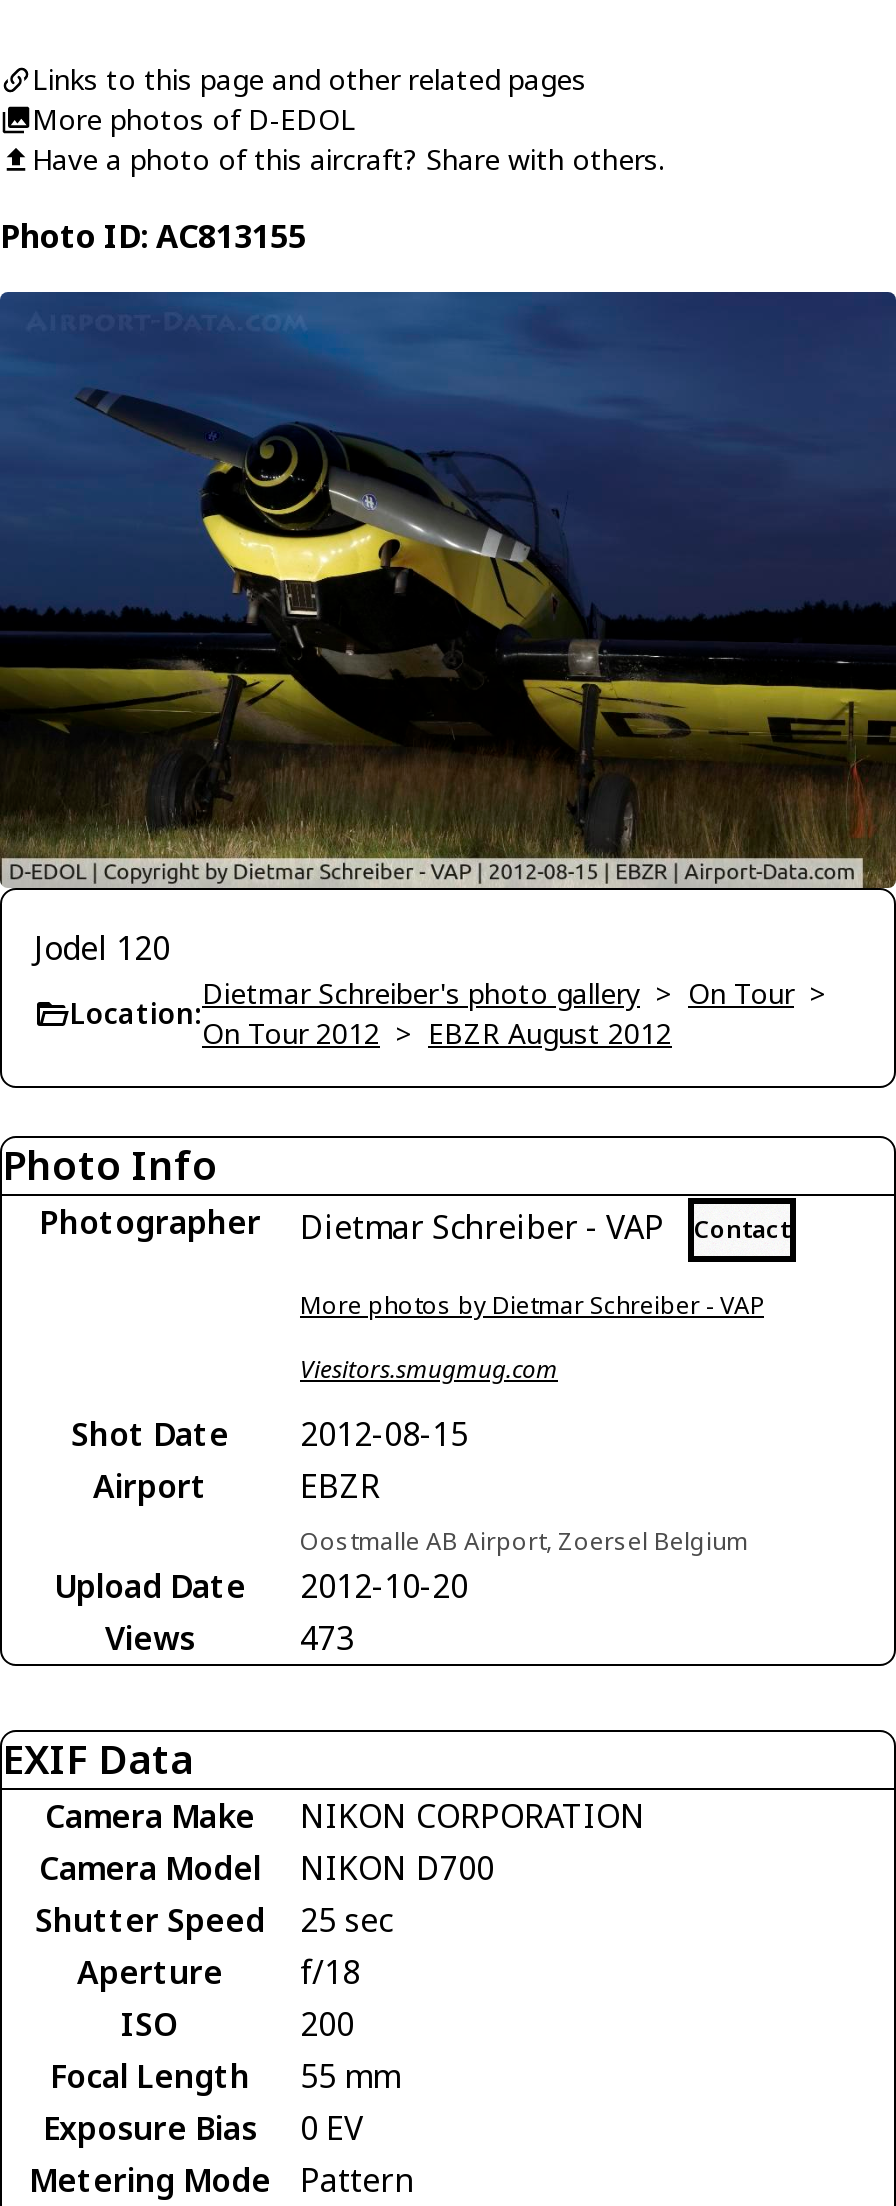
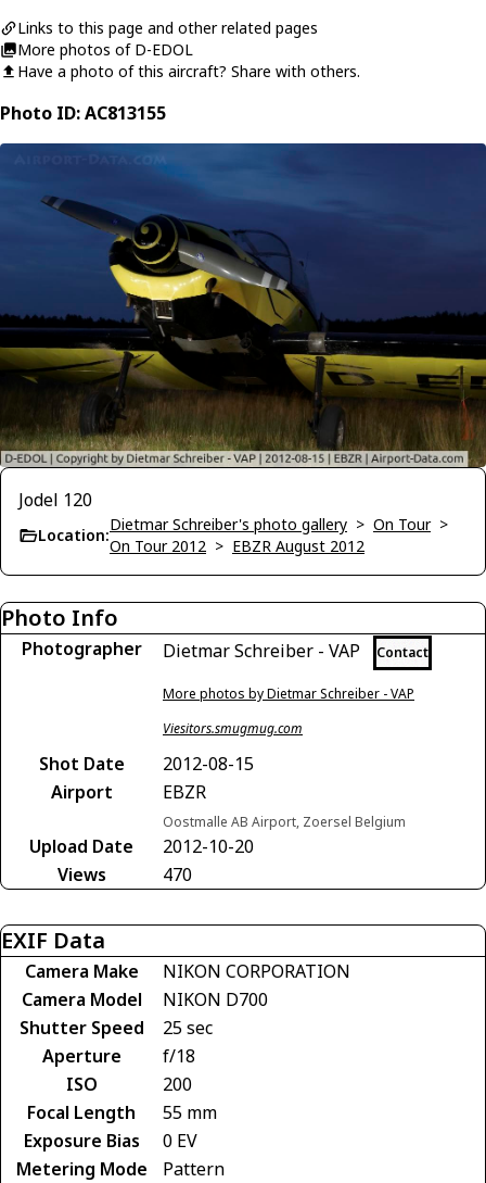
[300,1616,354,1660] 473 -> [163,862,192,886] 470

